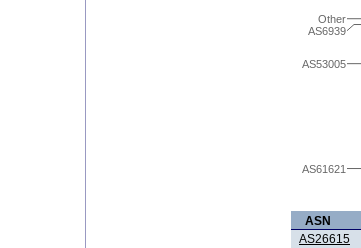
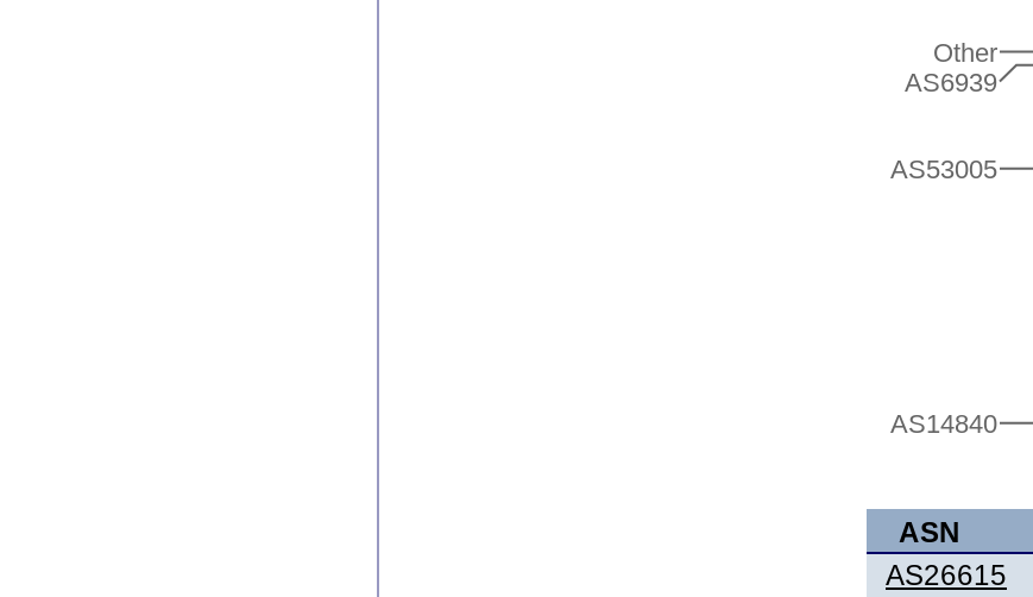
[301,162,345,174] AS61621 -> [889,409,996,439] AS14840

